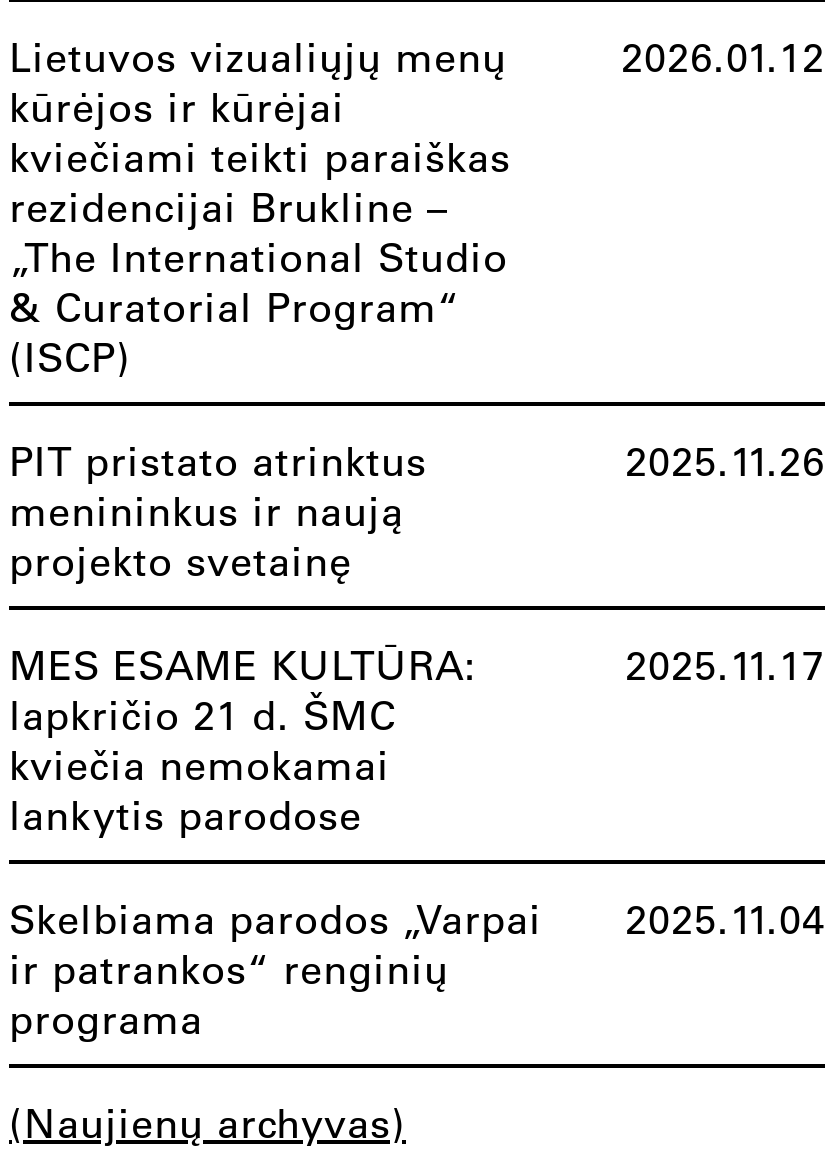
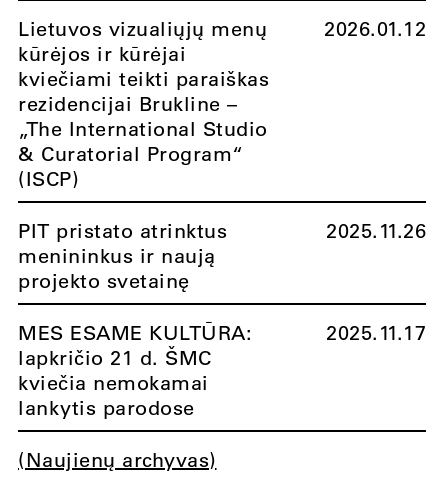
[9,894,542,1044] Skelbiama parodos „Varpai | ir patrankos“ renginių | programa -> none
[625,894,825,944] 2025.11.04 -> none

